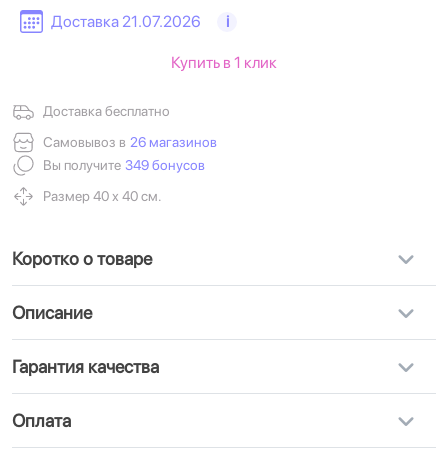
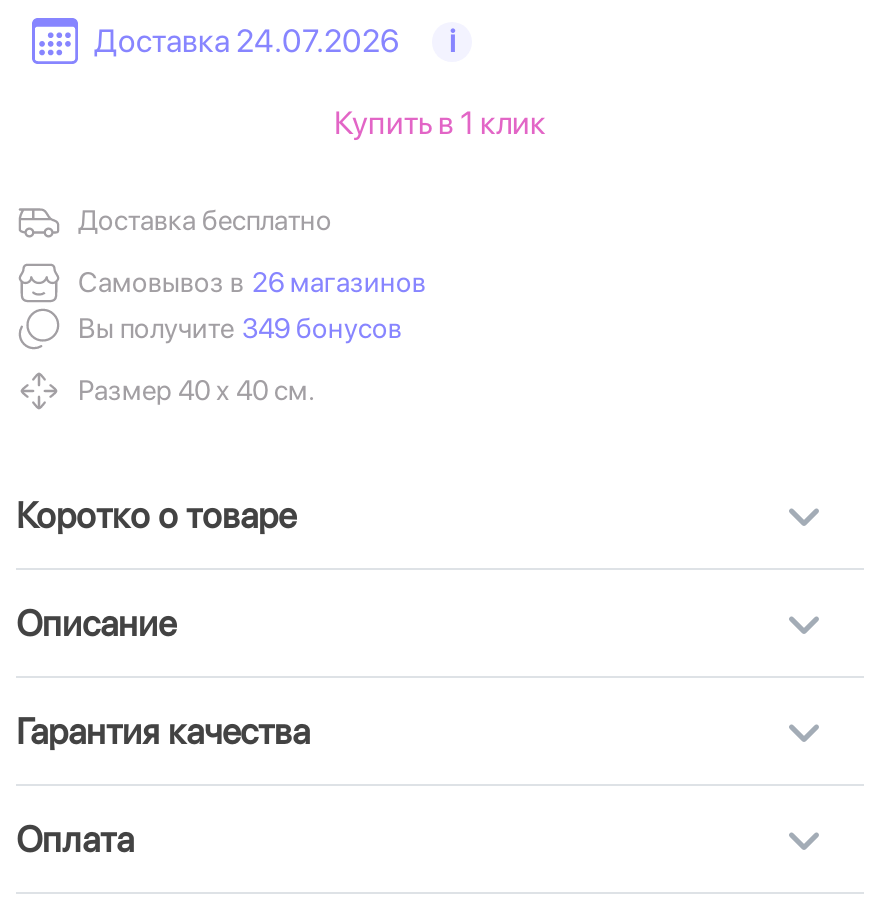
[51,12,201,31] Доставка 21.07.2026 -> [94,22,400,60] Доставка 24.07.2026

